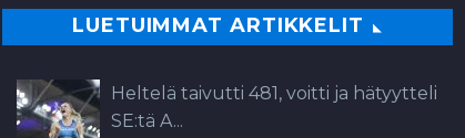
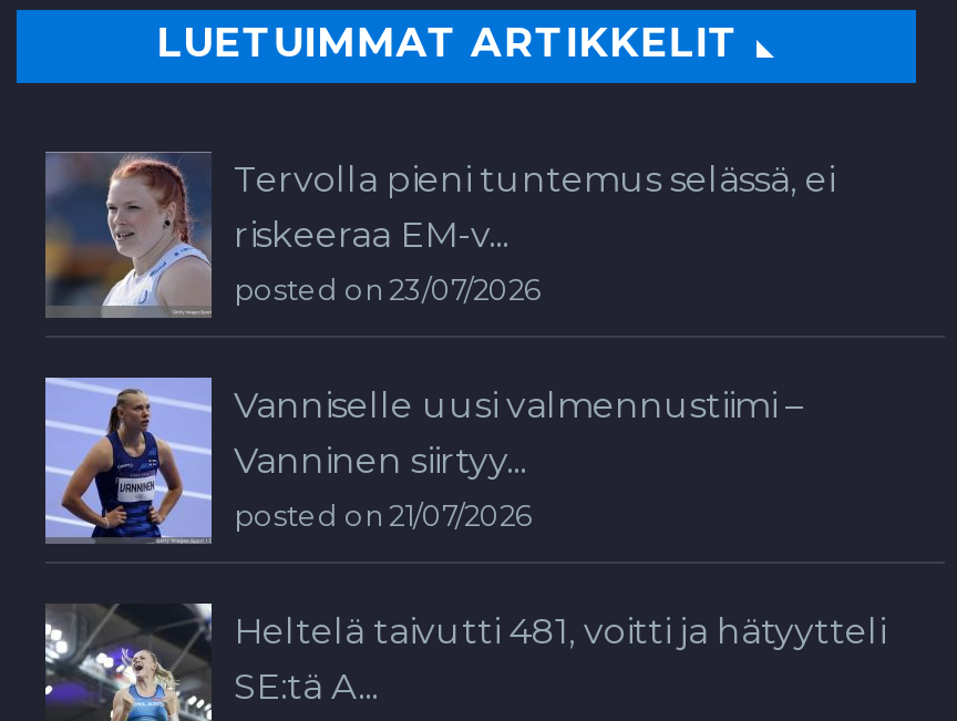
none -> [43,150,834,533] [image] | Tervolla pieni tuntemus selässä, ei | riskeeraa EM-v... | posted on 23/07/2026 | Vanniselle uusi valmennustiimi – | Vanninen siirtyy... | posted on 21/07/2026
none -> [43,375,203,546] [image]

